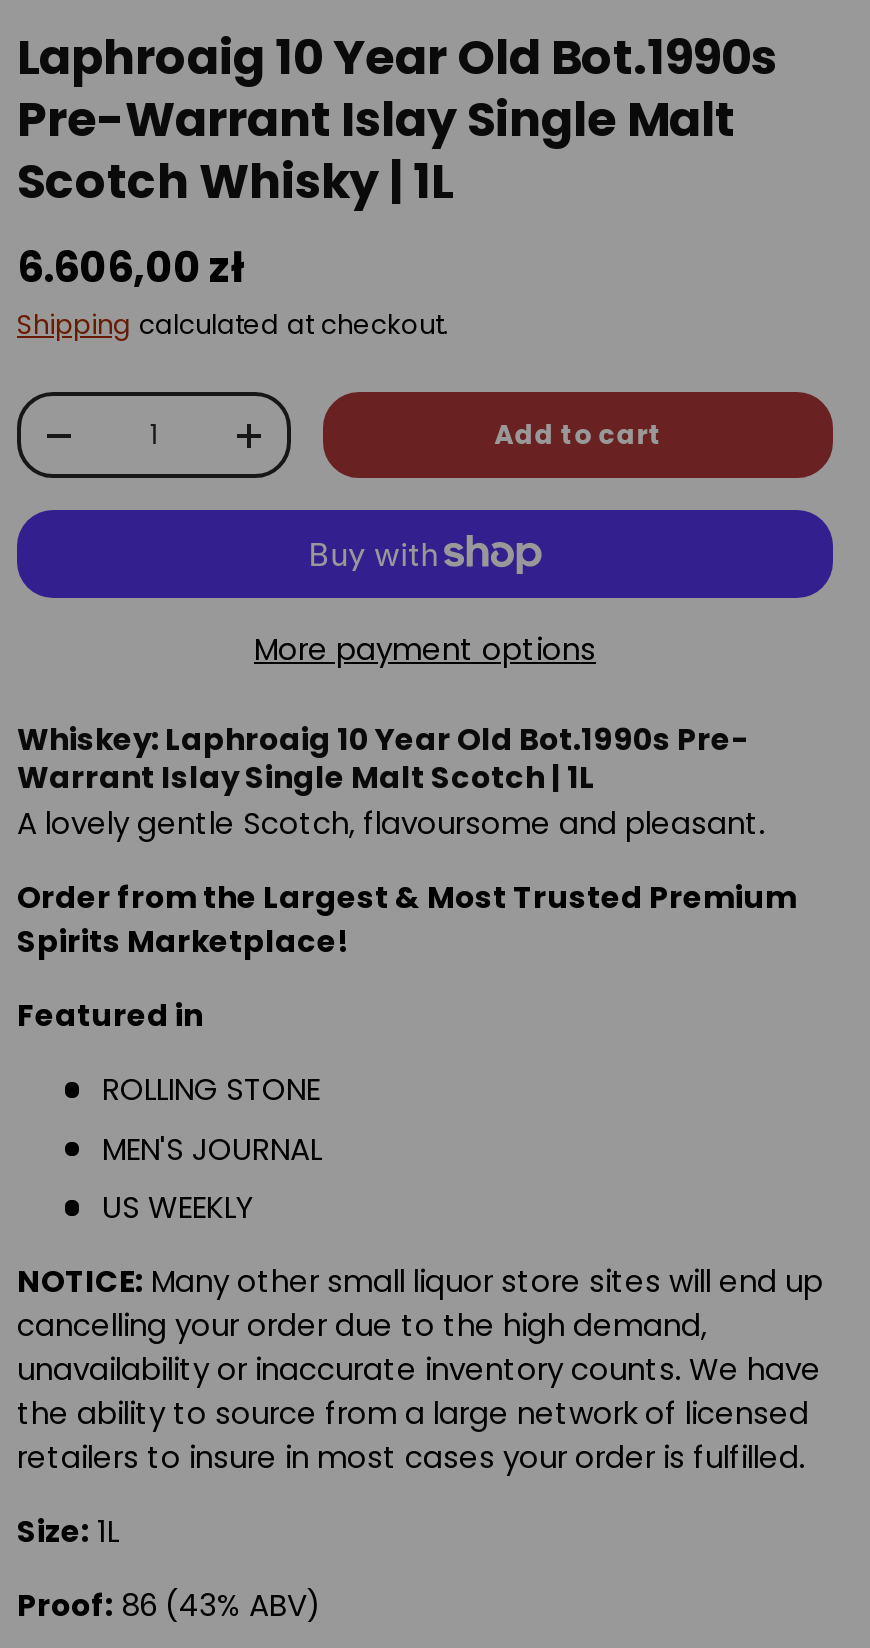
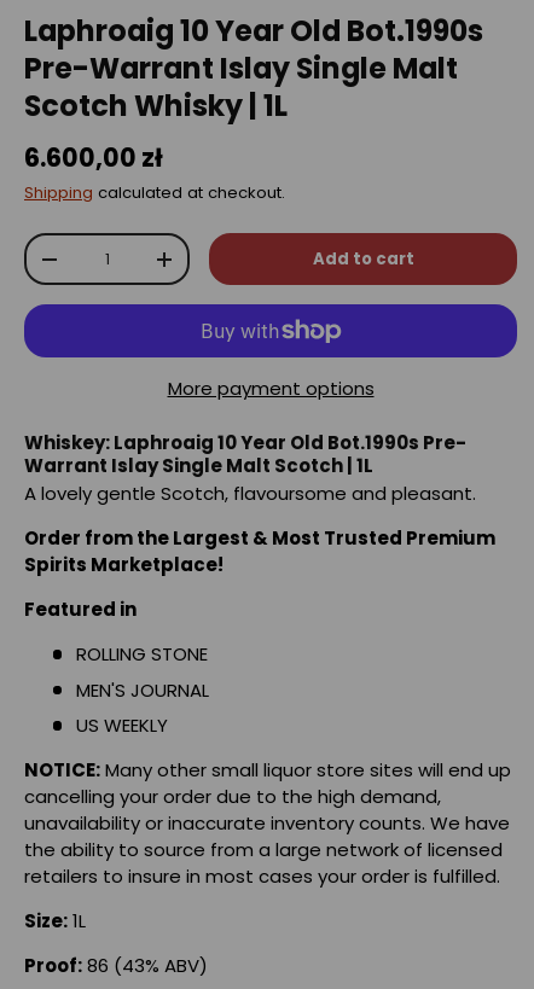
[17,238,245,296] 6.606,00 zł -> [24,140,163,175] 6.600,00 zł

